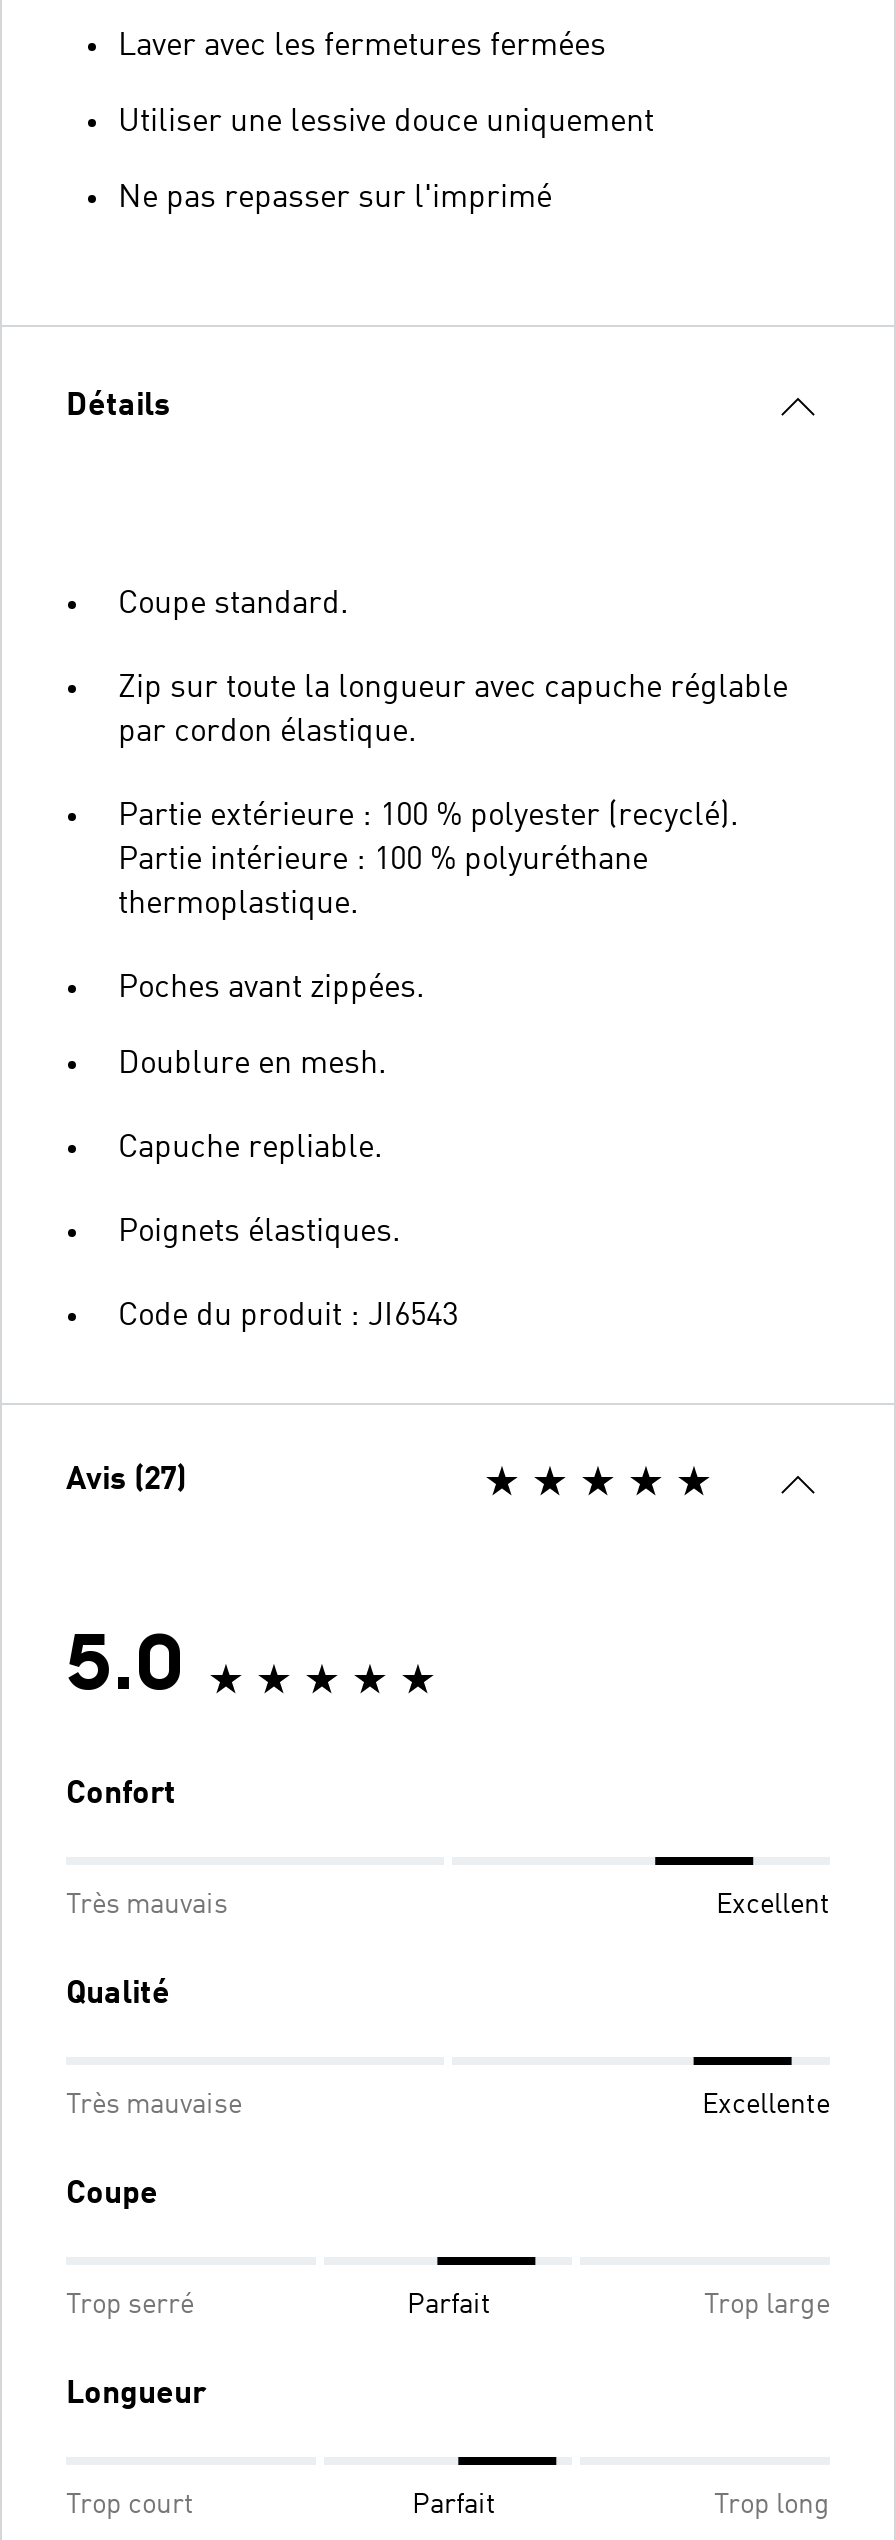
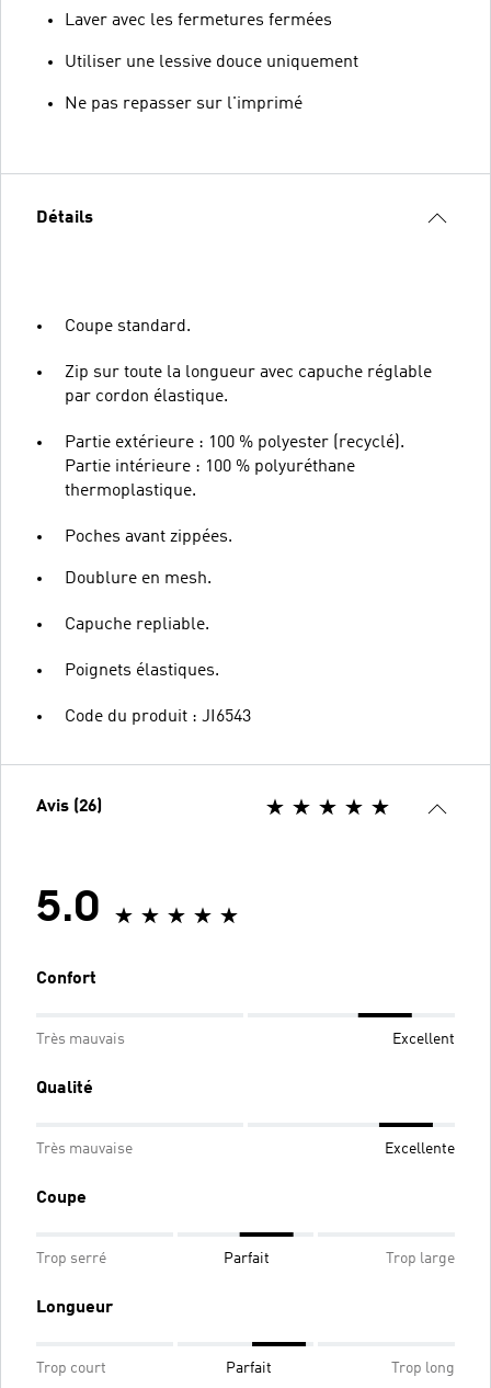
[66,1465,186,1497] Avis (27) -> [36,798,102,816] Avis (26)

